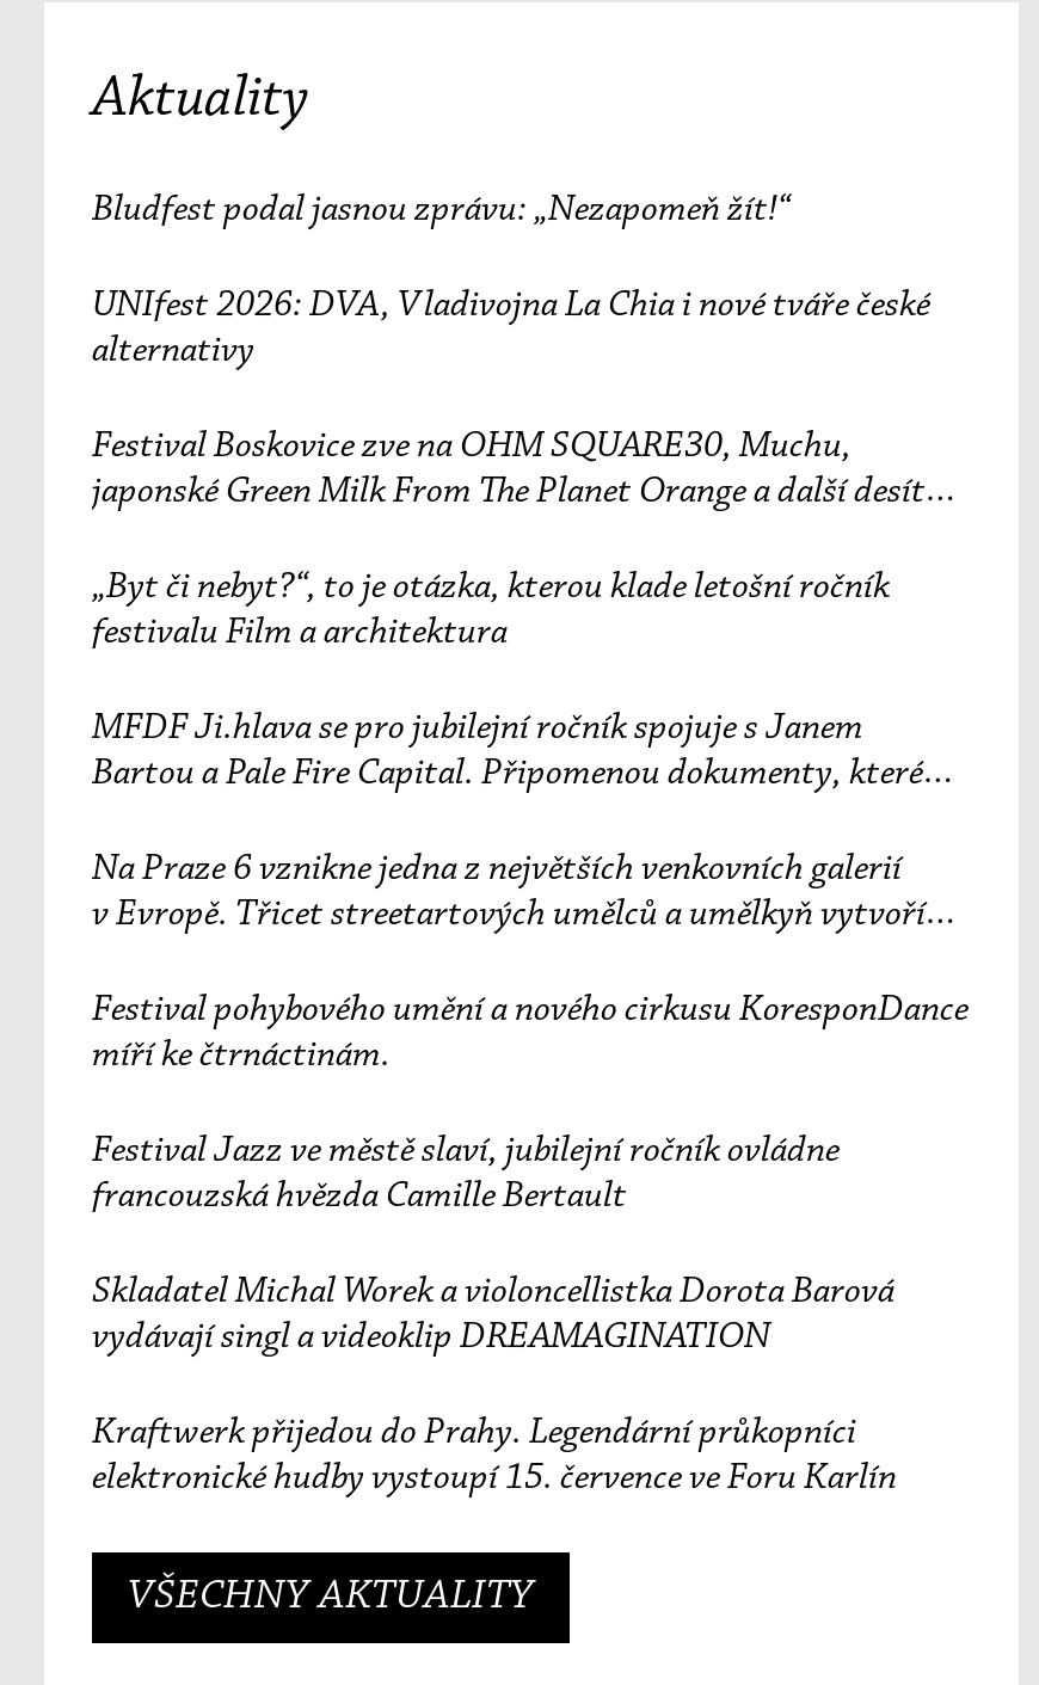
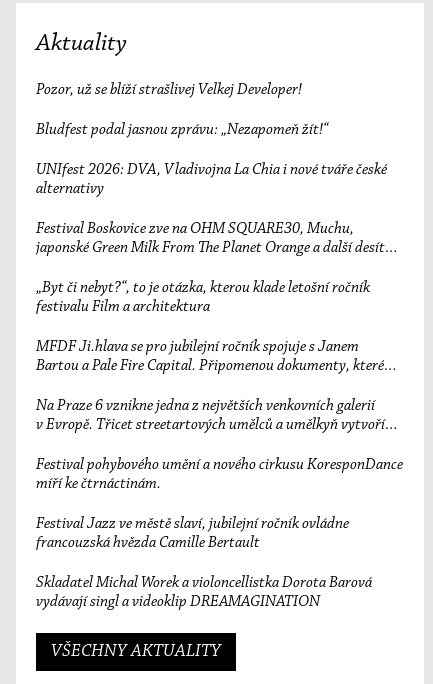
none -> [36,82,302,98] Pozor, už se blíží strašlivej Velkej Developer!
moved [92,190,969,1310] -> [36,122,403,591]: Bludfest podal jasnou zprávu: „Nezapomeň žít!“ | UNIfest 2026: DVA, Vladivojna La Chia i nové tváře české | alternativy | ... | francouzská hvězda Camille Bertault | Skladatel Michal Worek a violoncellistka Dorota Barová
[92,1412,897,1496] Kraftwerk přijedou do Prahy. Legendární průkopníci | elektronické hudby vystoupí 15. července ve Foru Karlín -> none

